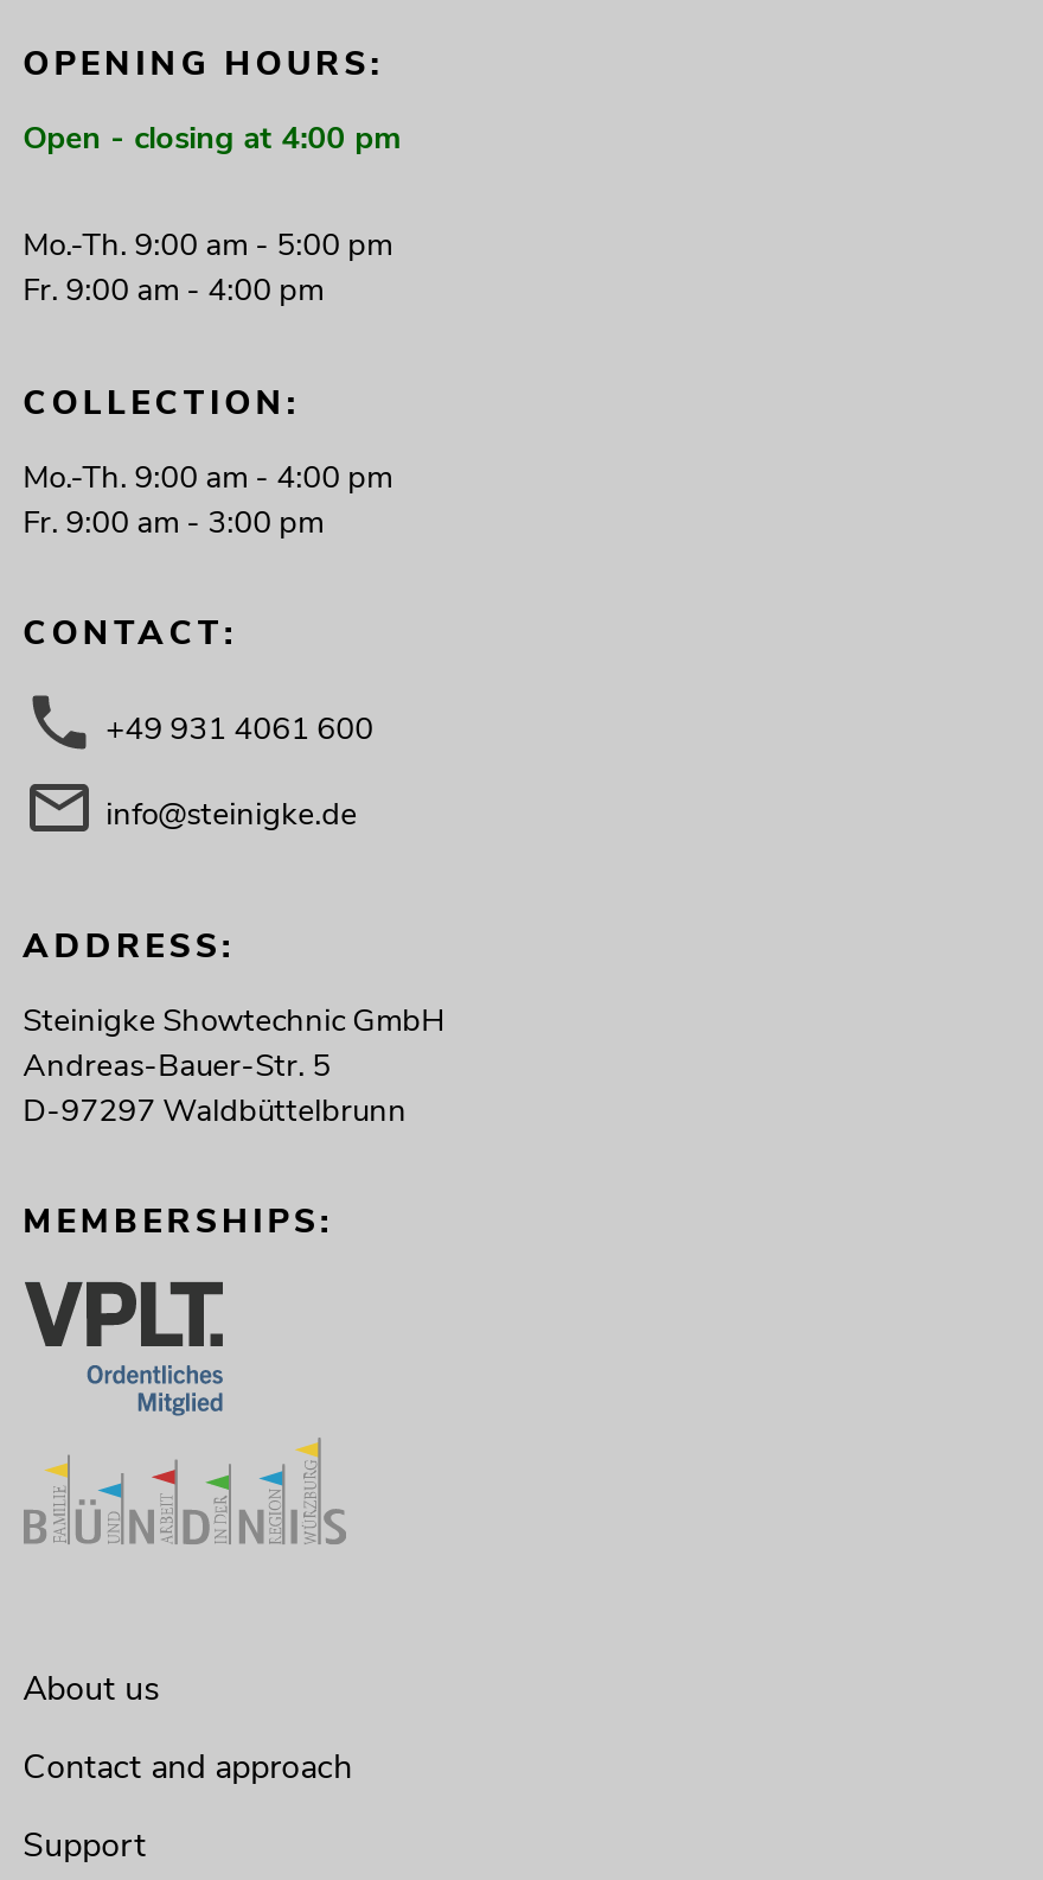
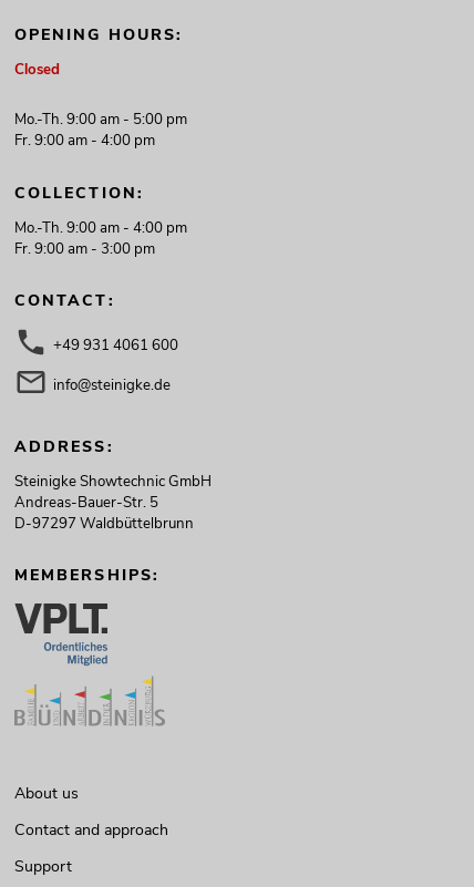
[23,117,402,160] Open - closing at 4:00 pm -> [14,60,59,80] Closed

